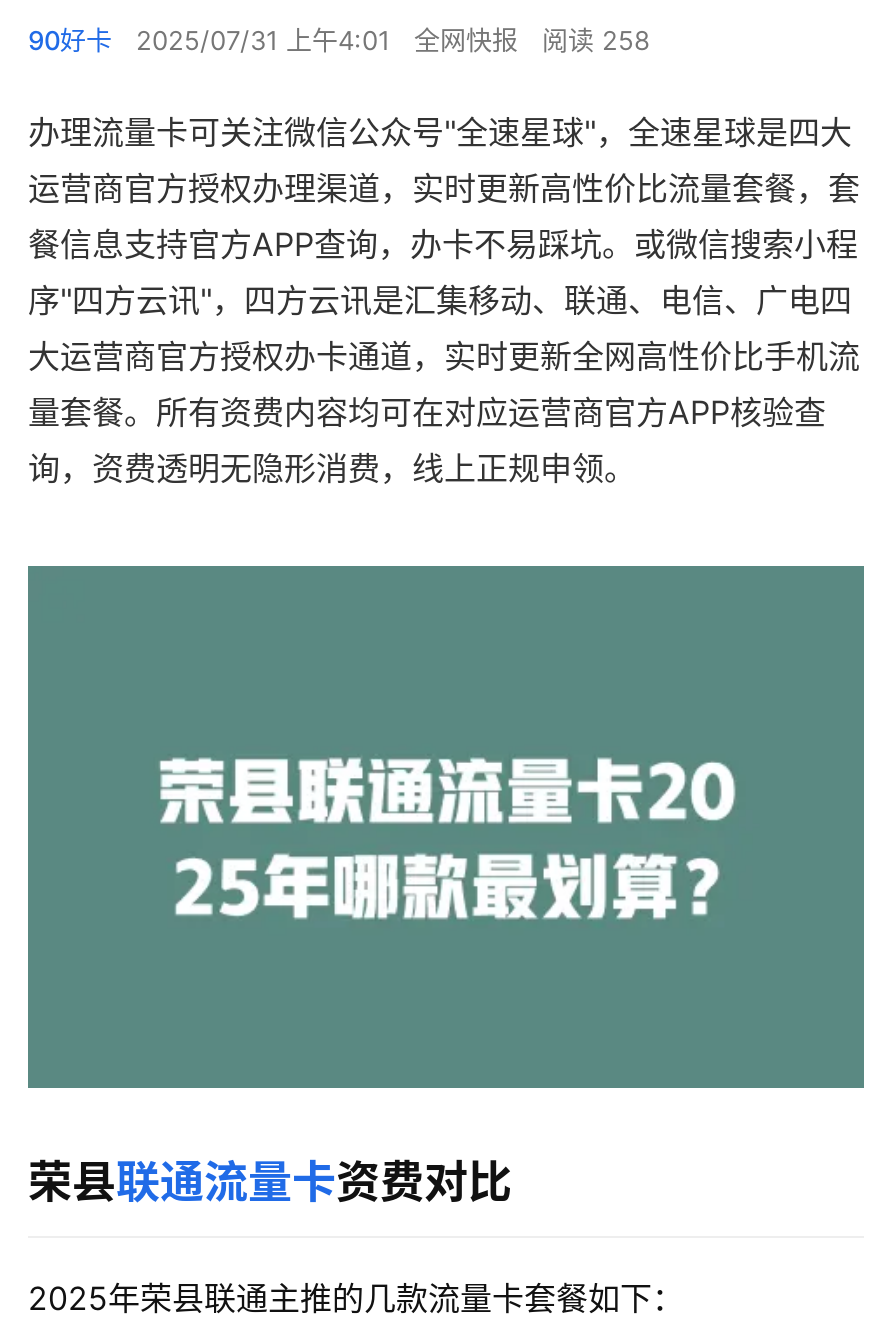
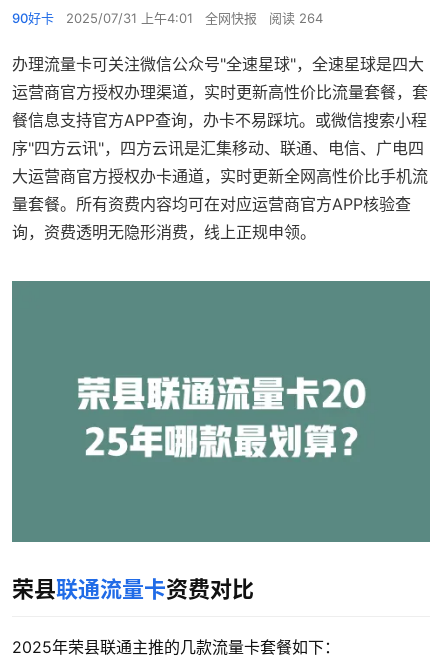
[28,24,650,56] 90好卡 2025/07/31 上午4:01 全网快报 阅读 258 -> [12,10,323,26] 90好卡 2025/07/31 上午4:01 全网快报 阅读 264

